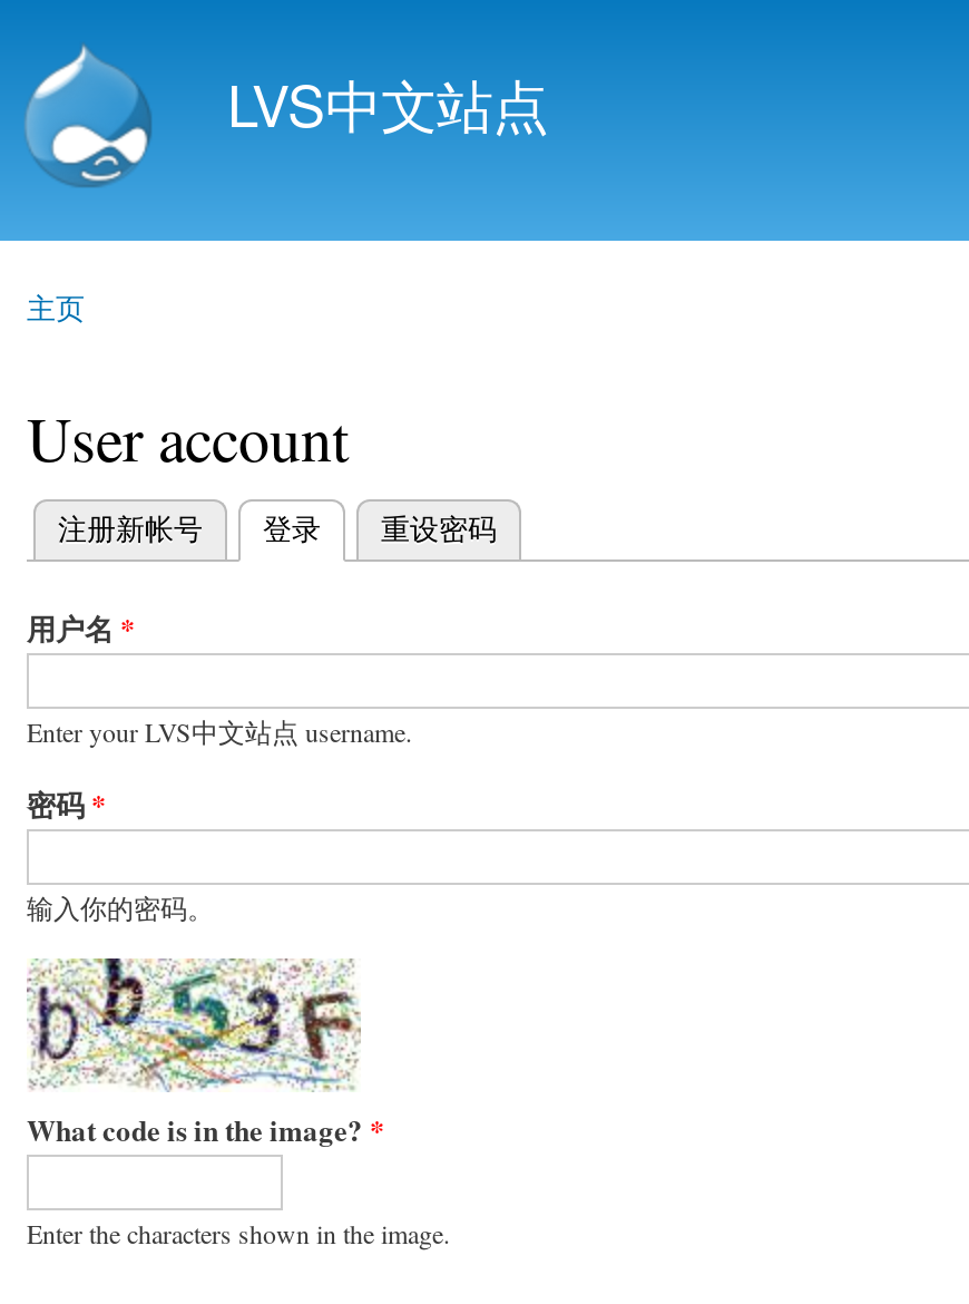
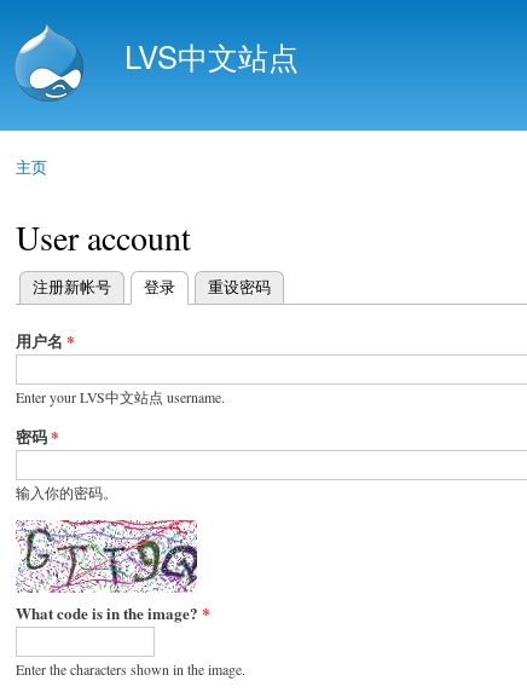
[29,956,361,1092] [image] -> [16,519,198,594] [image]

